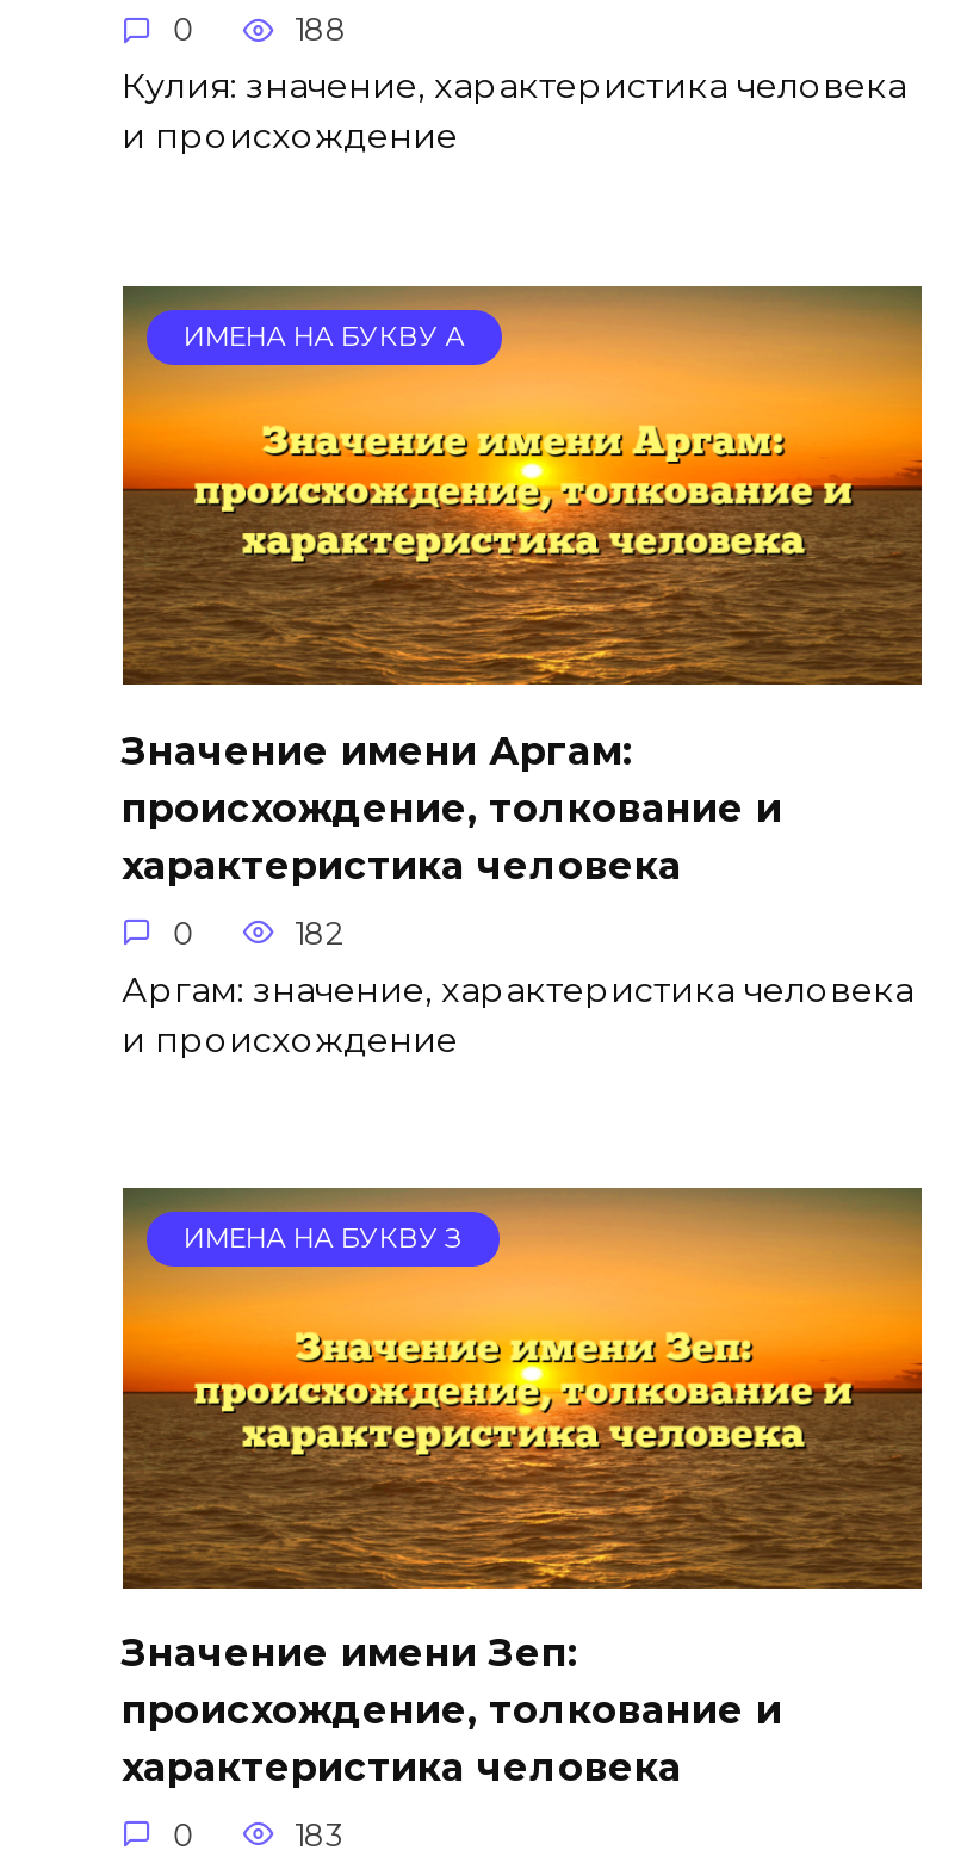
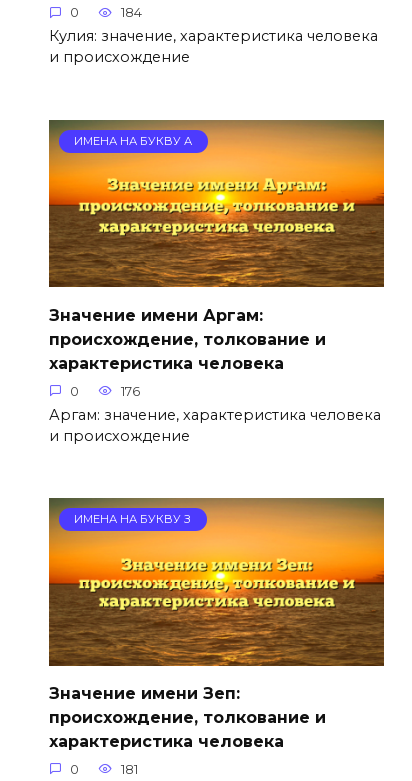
[295,13,347,49] 188 -> [121,5,142,20] 184
[295,915,342,951] 182 -> [121,384,140,399] 176
[295,1818,345,1853] 183 -> [121,762,138,777] 181

